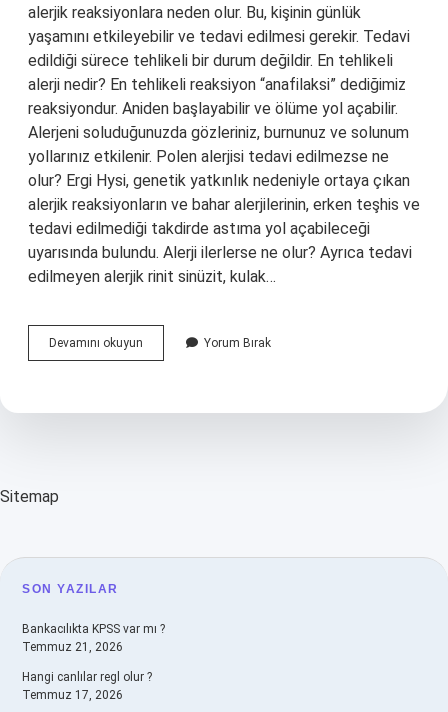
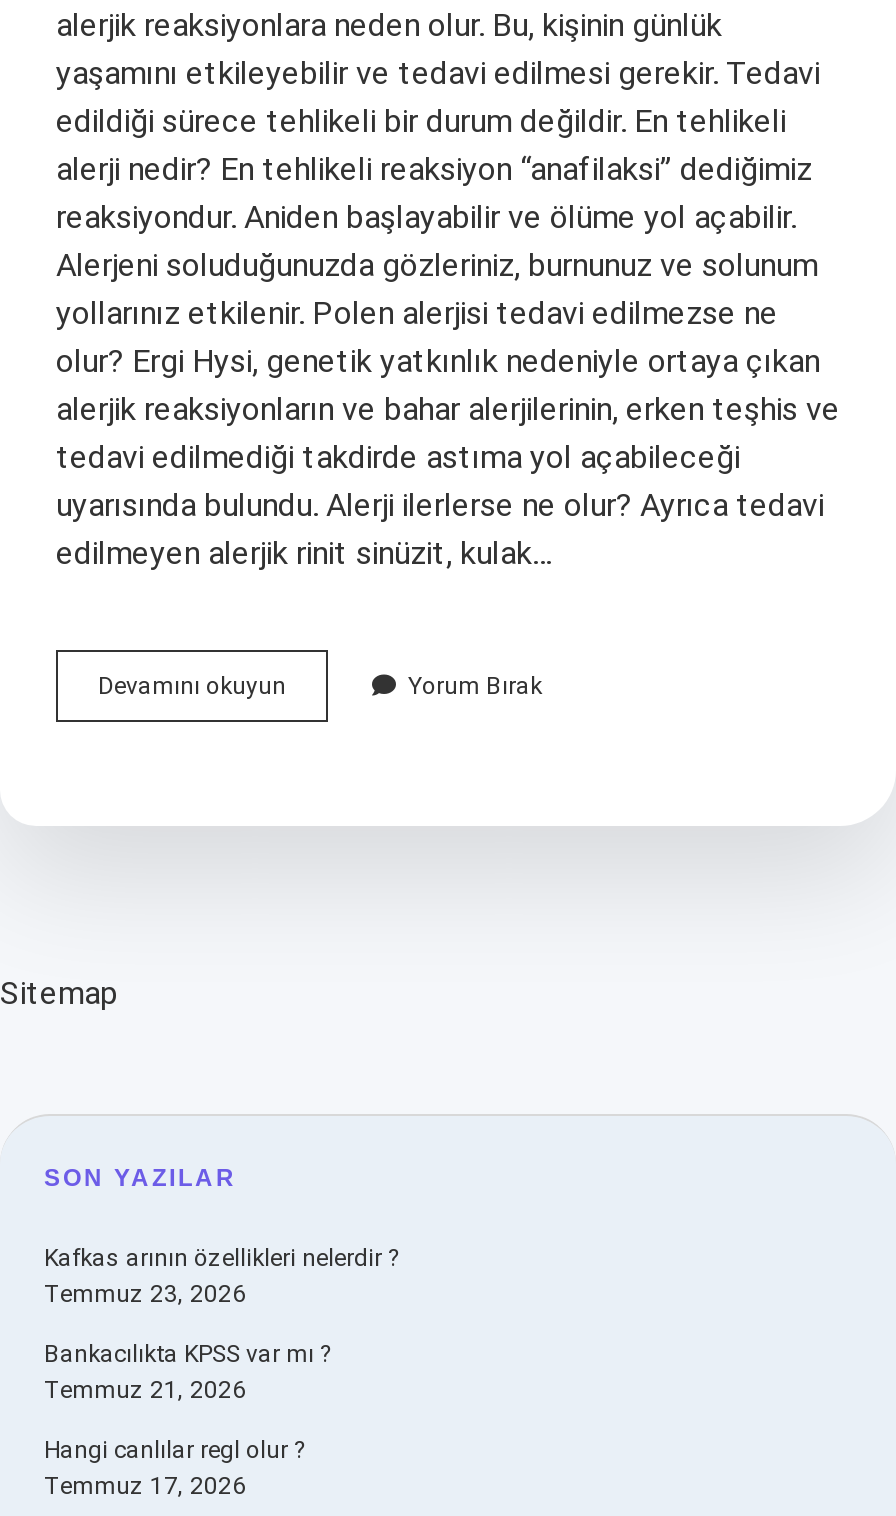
none -> [44,1244,398,1308] Kafkas arının özellikleri nelerdir ? | Temmuz 23, 2026

